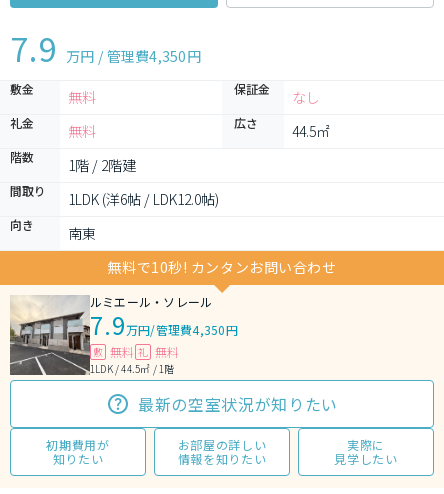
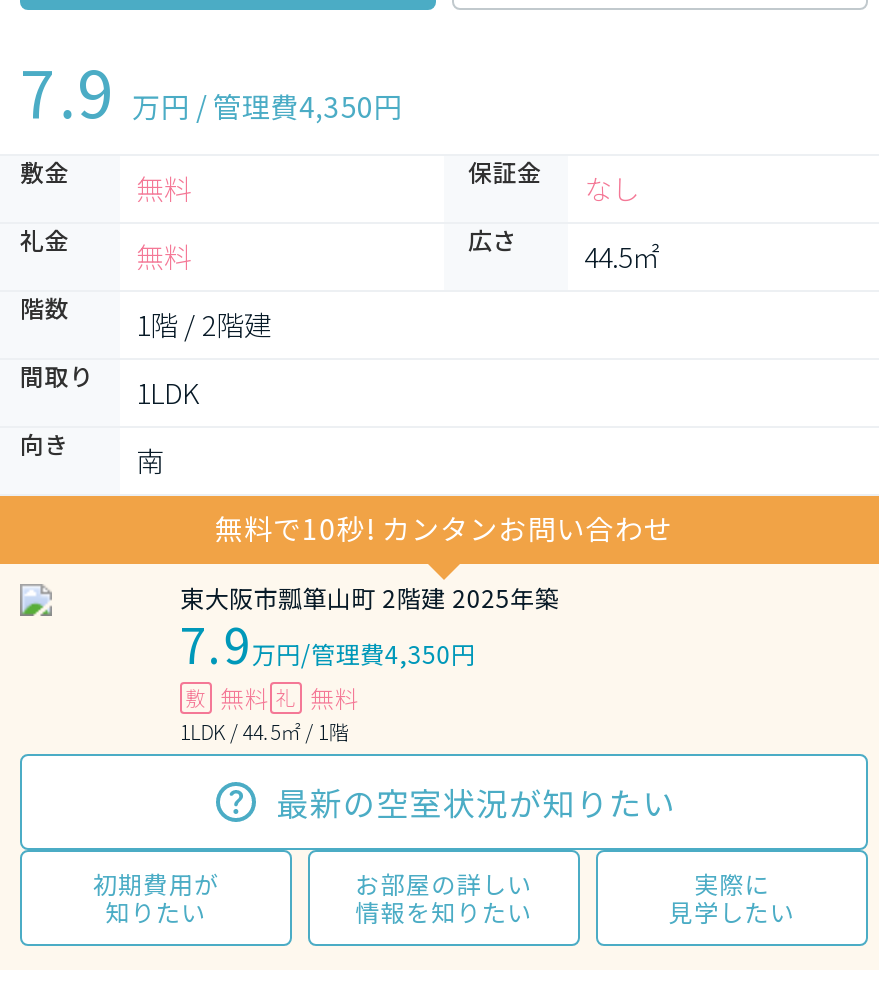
[68,189,219,209] 1LDK (洋6帖 / LDK12.0帖) -> [136,372,204,412] 1LDK
[68,223,96,243] 南東 -> [136,440,164,480] 南
[9,295,89,376] [image] -> none
[90,293,212,310] ルミエール・ソレール -> [180,580,559,614] 東大阪市瓢箪山町 2階建 2025年築

